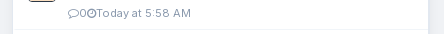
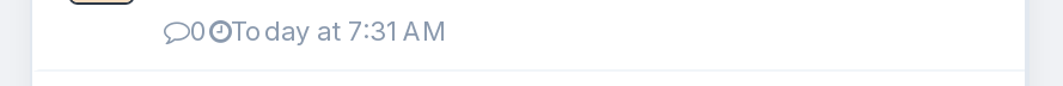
[79,6,191,20] 0 Today at 5:58 AM -> [190,14,446,48] 0 Today at 7:31 AM

